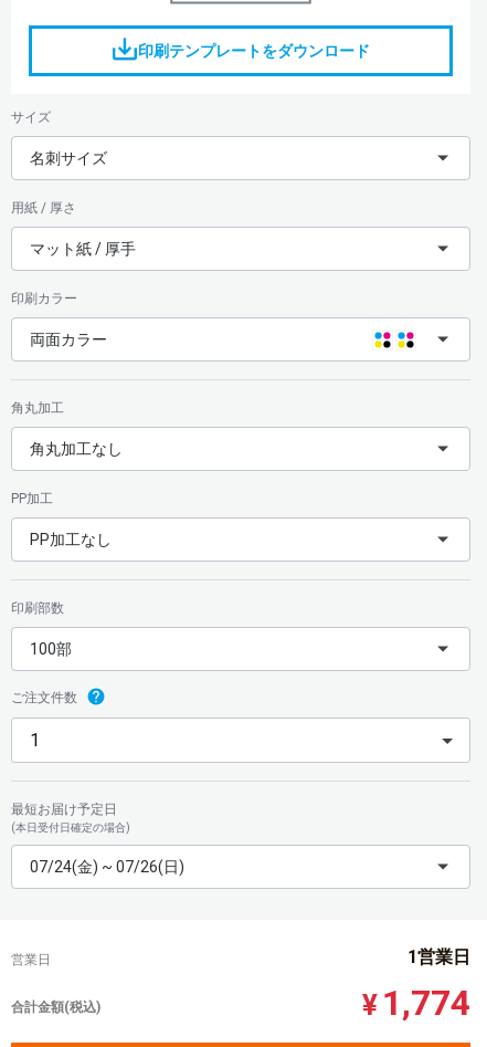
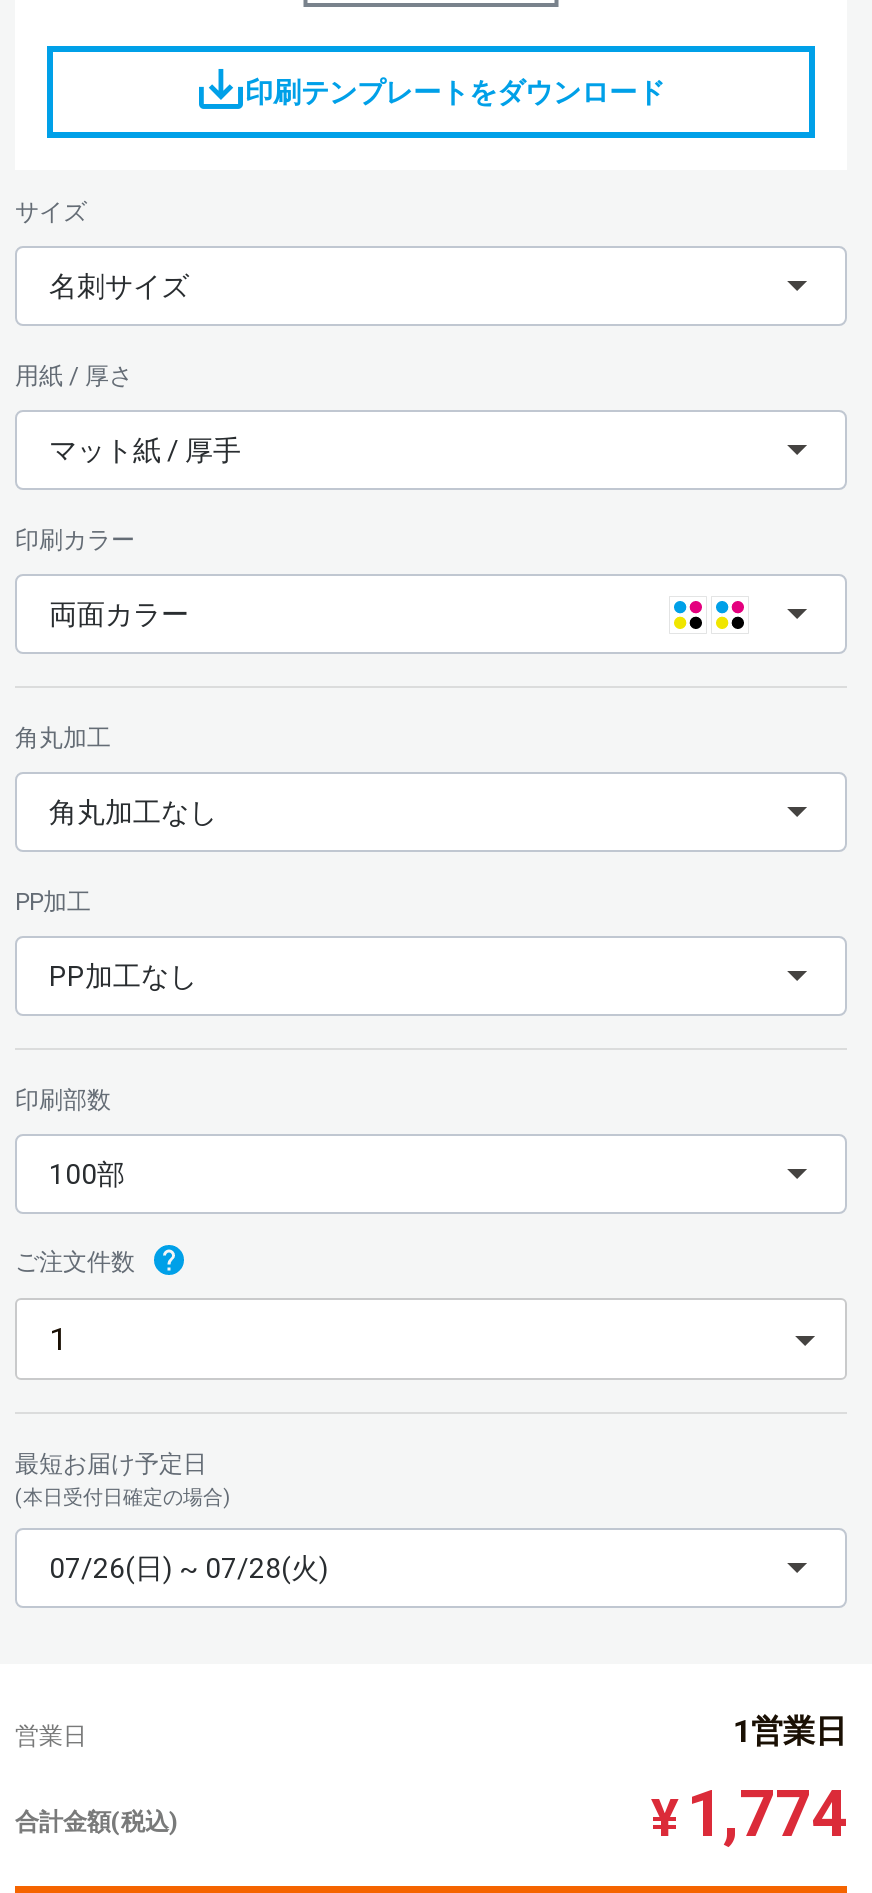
[30,857,184,875] 07/24(金) ~ 07/26(日) -> [49,1551,329,1583] 07/26(日) ~ 07/28(火)

